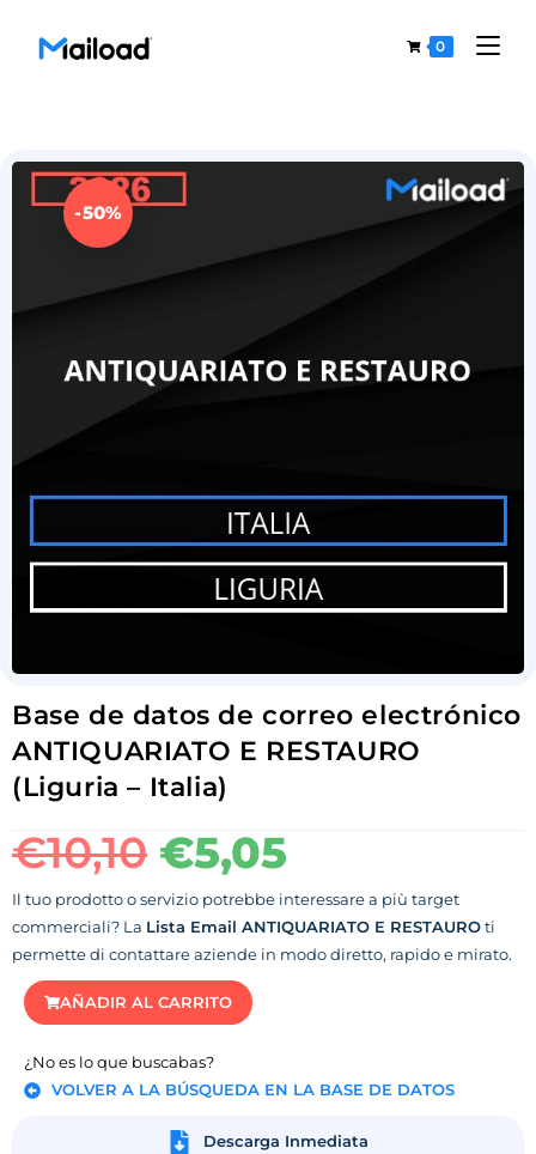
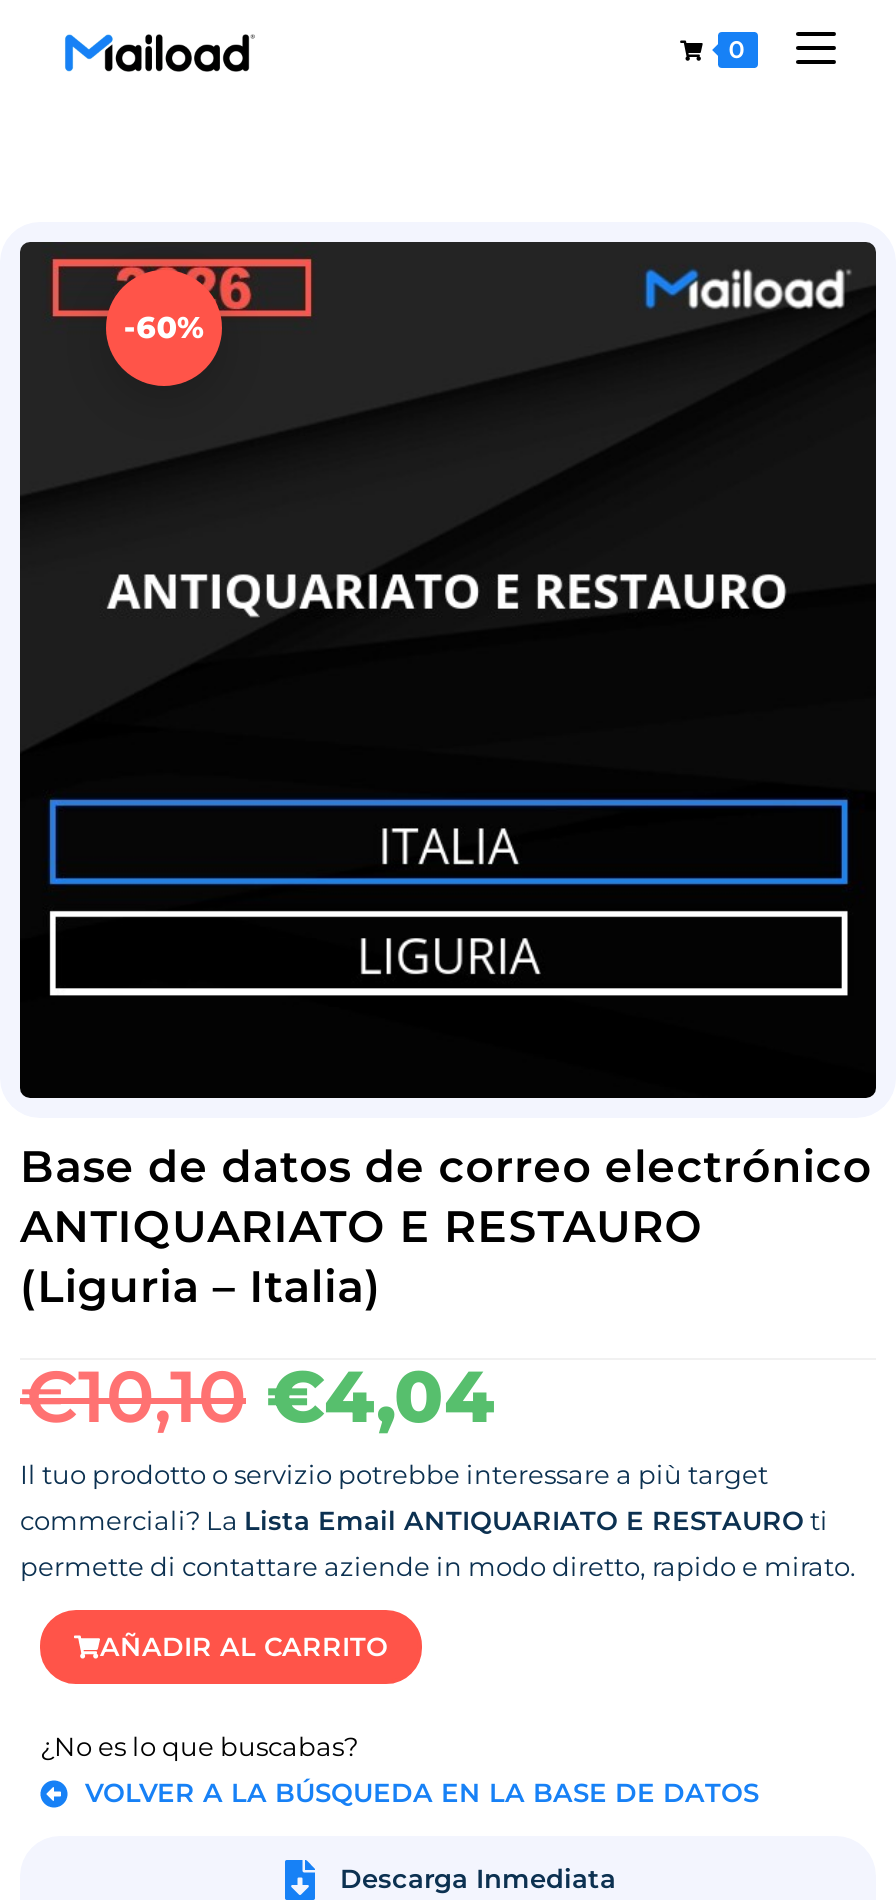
[75,201,121,224] -50% -> [124,308,203,346] -60%
[12,826,287,879] €10,10 €5,05 -> [20,1352,494,1440] €10,10 €4,04

